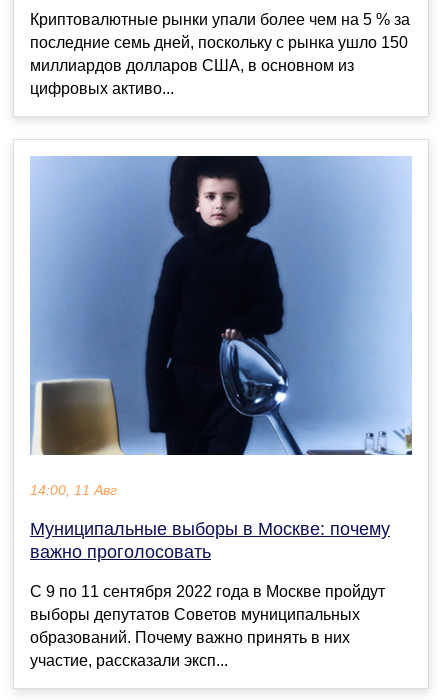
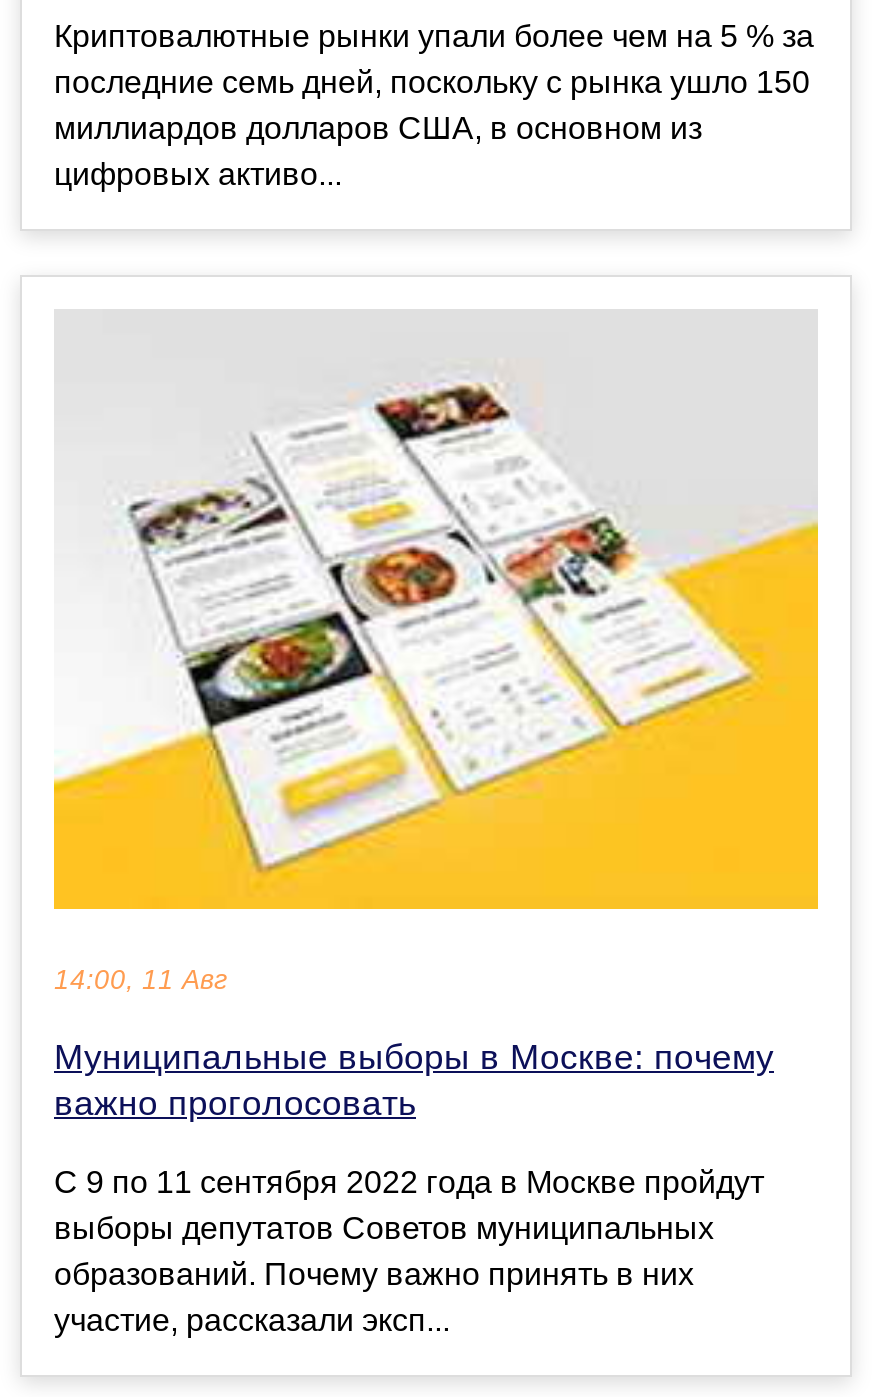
[29,155,413,456] [image] -> [52,311,820,911] [image]

